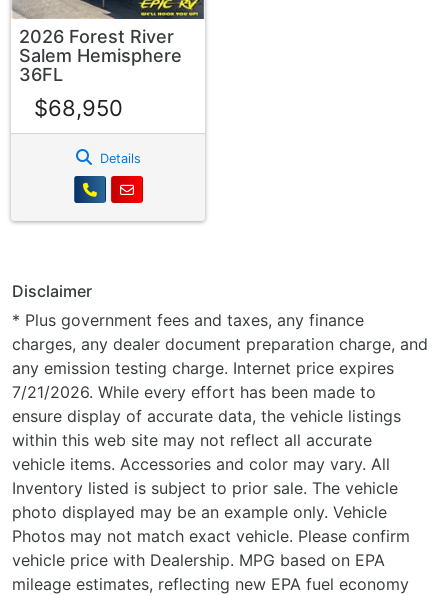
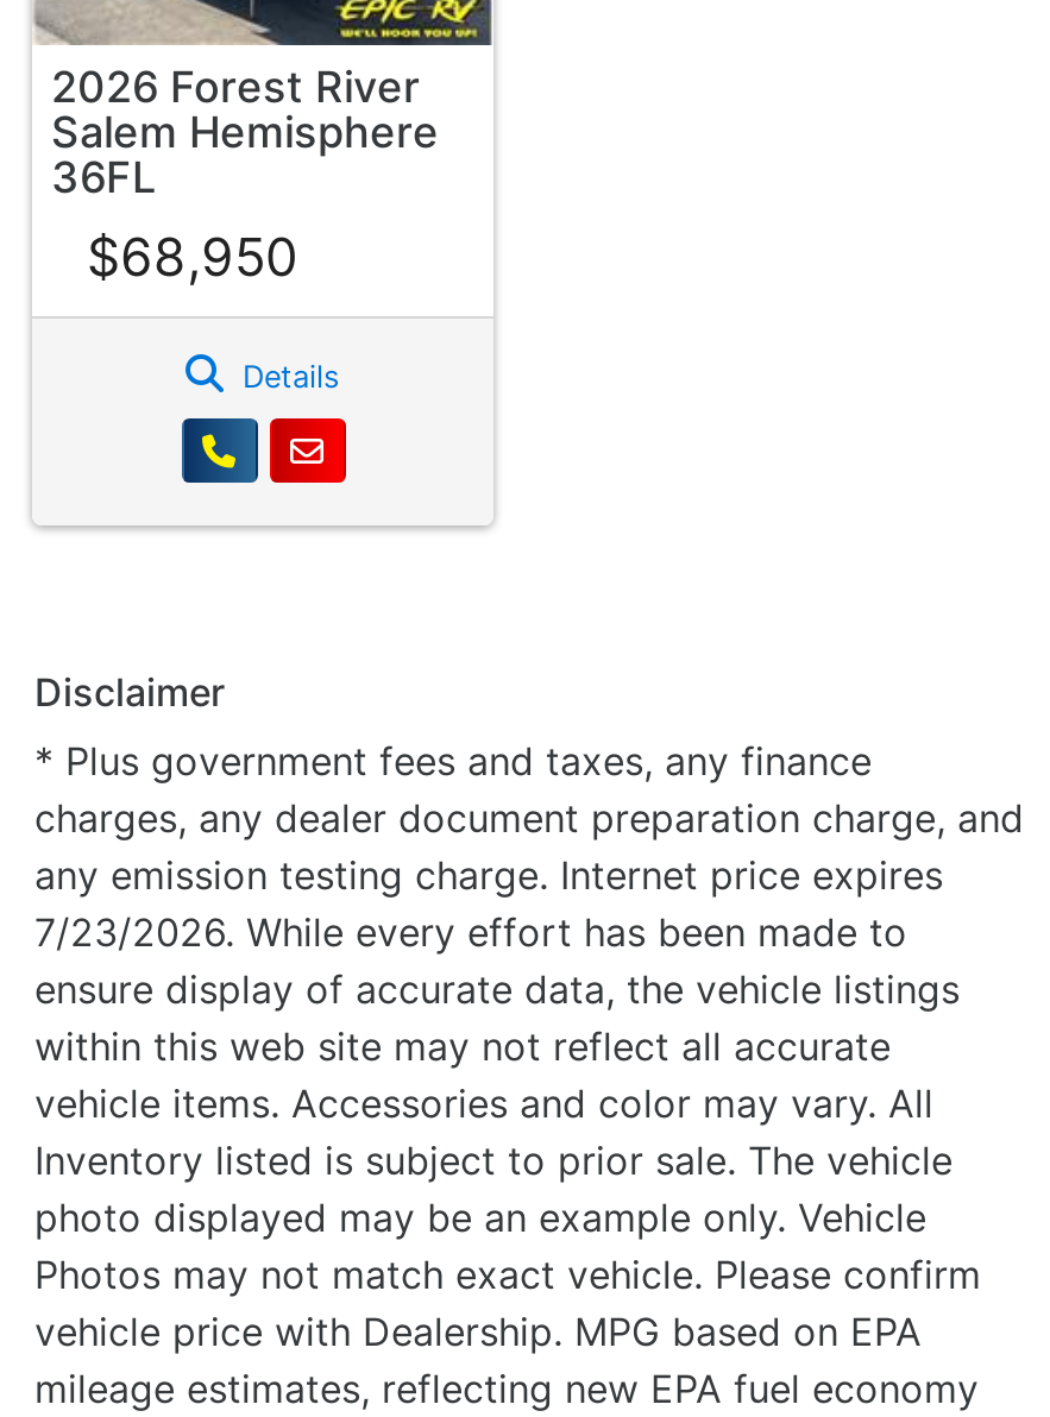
[12,382,376,402] 7/21/2026. While every effort has been made to -> [34,909,907,956] 7/23/2026. While every effort has been made to

